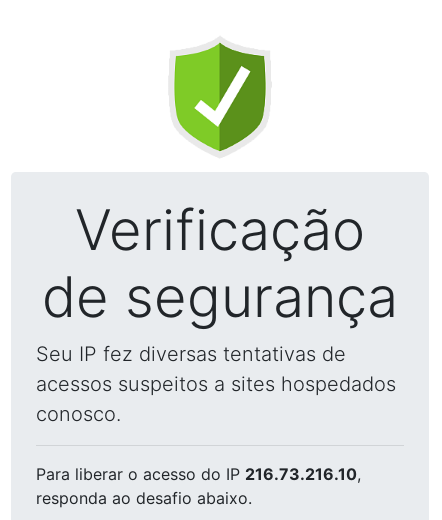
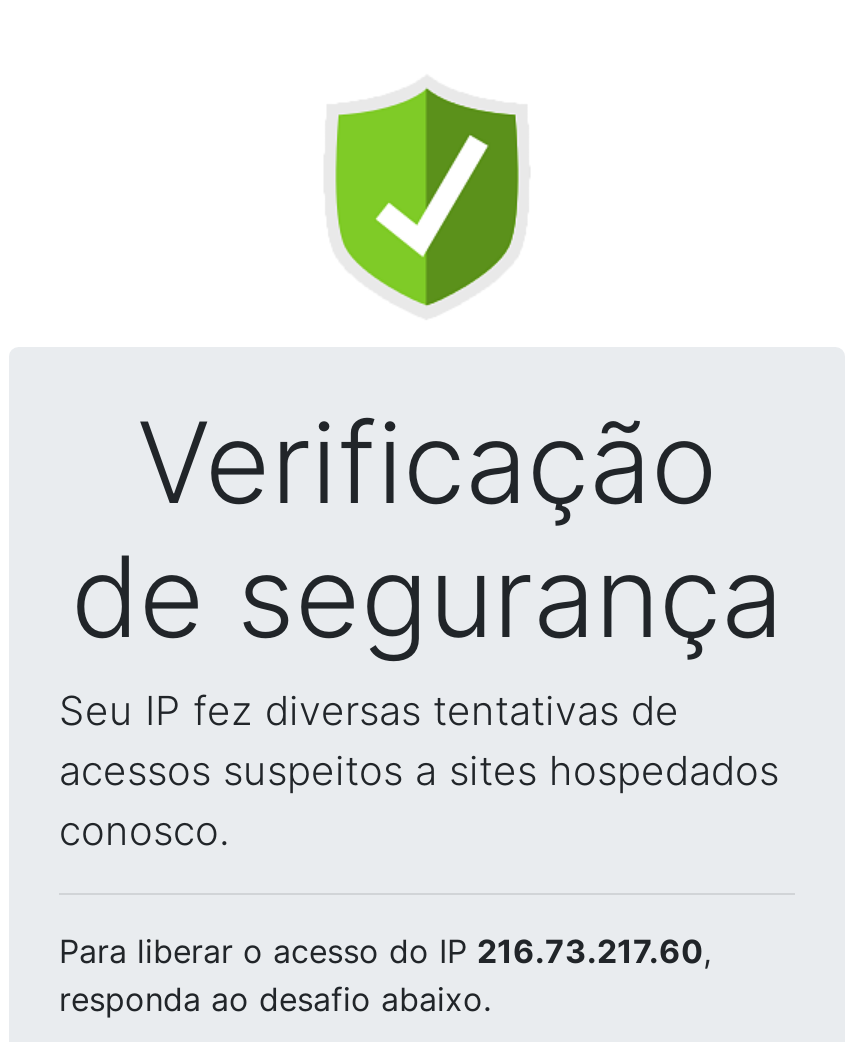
[36,464,361,484] Para liberar o acesso do IP 216.73.216.10, -> [59,931,711,971] Para liberar o acesso do IP 216.73.217.60,

